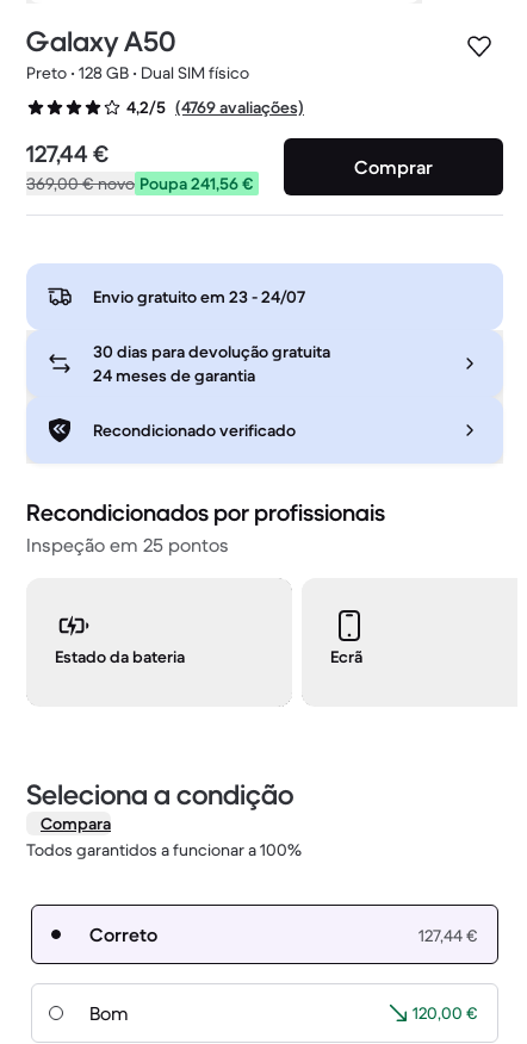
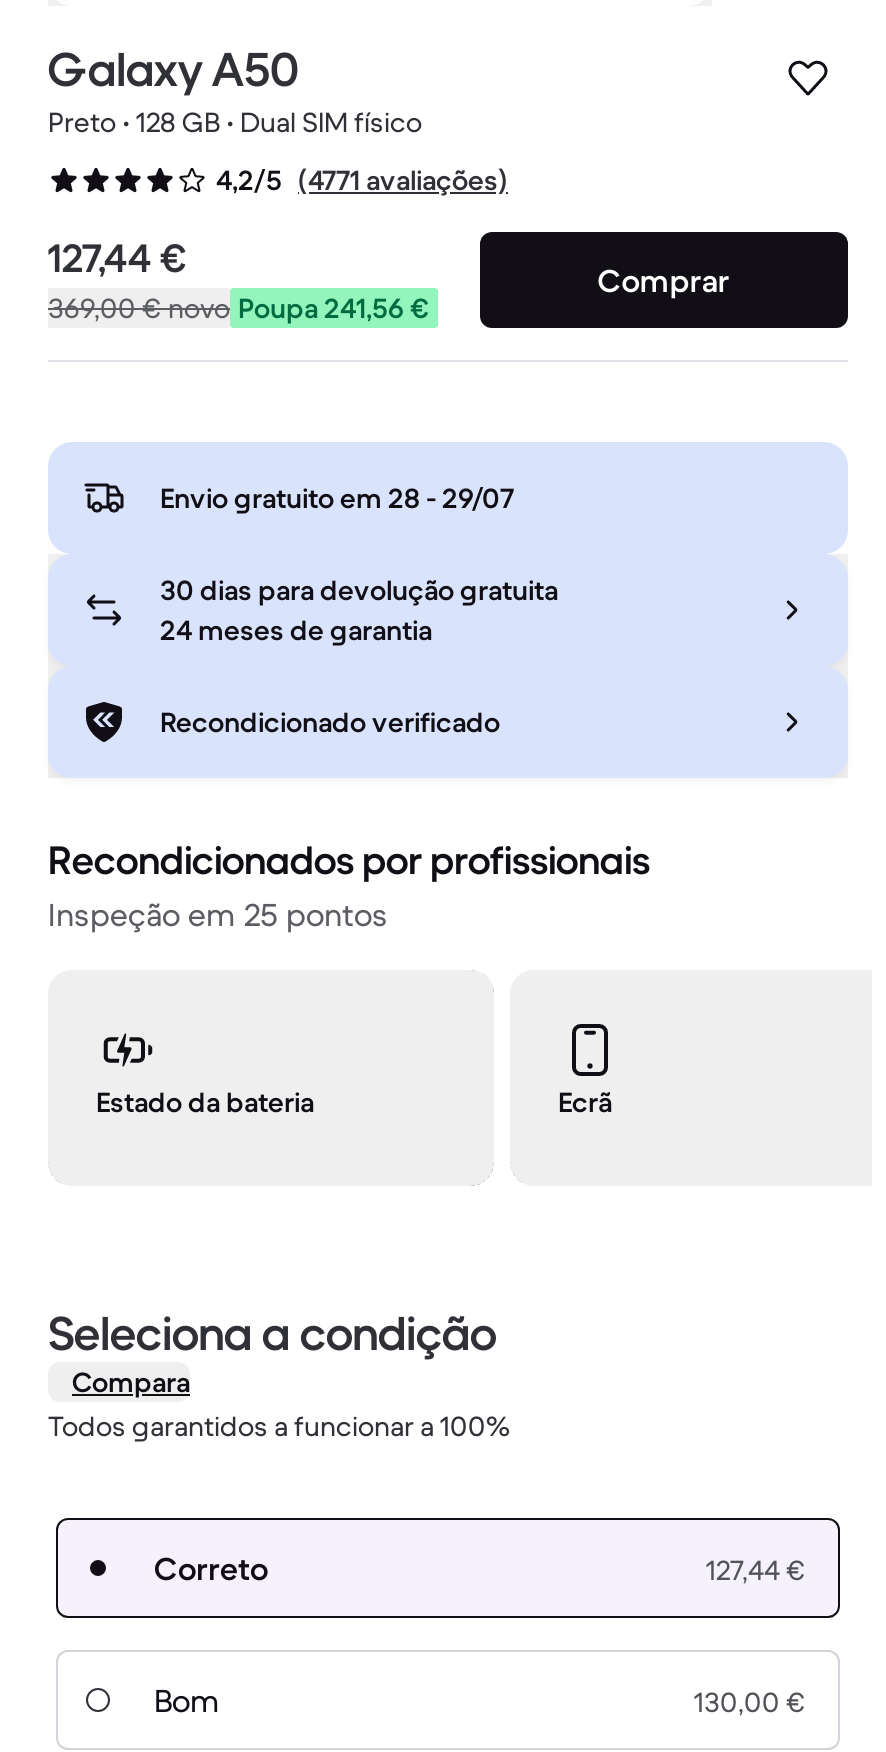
[126,96,304,118] 4,2/5 (4769 avaliações) -> [216,162,508,199] 4,2/5 (4771 avaliações)
[93,287,305,308] Envio gratuito em 23 - 24/07 -> [160,481,514,517] Envio gratuito em 28 - 29/07
[413,1003,478,1024] 120,00 € -> [694,1685,806,1721] 130,00 €

